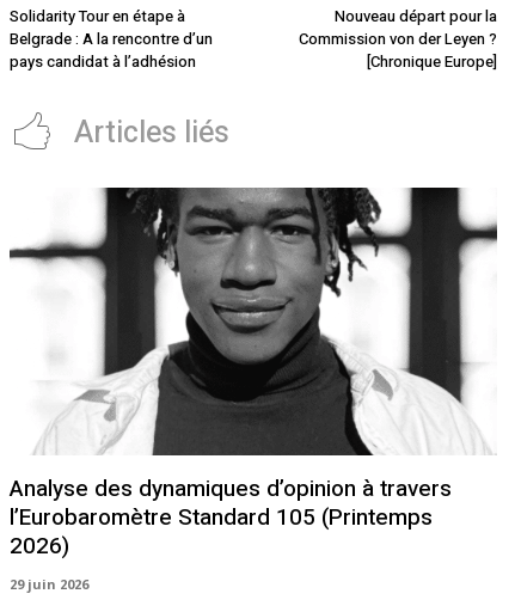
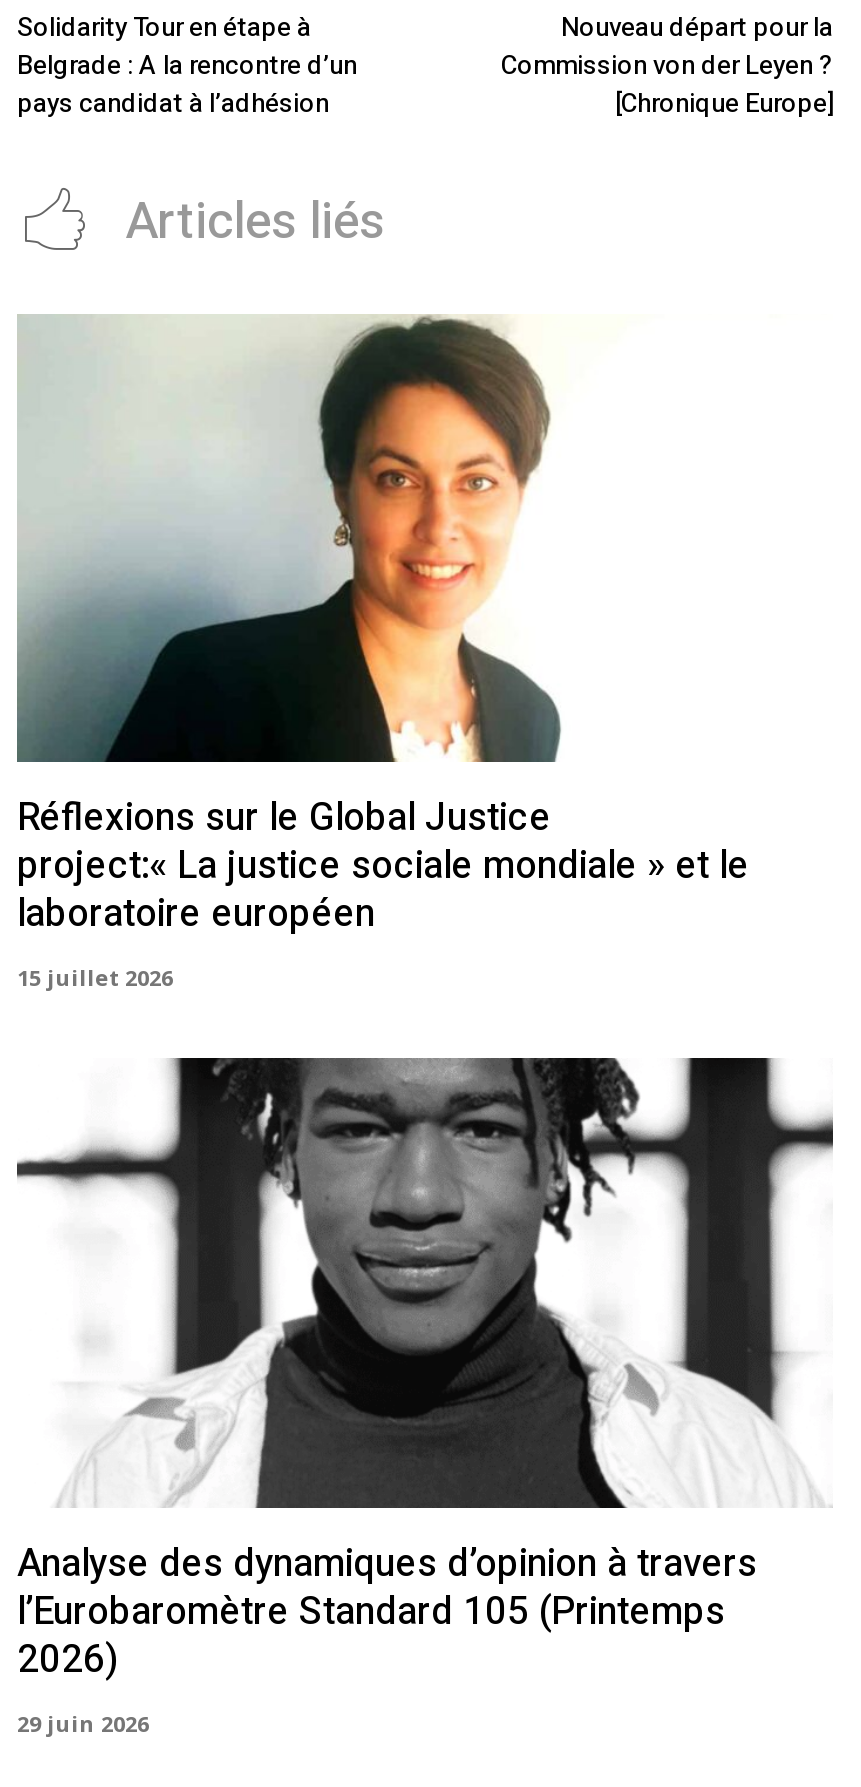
none -> [15,314,749,992] [image] | Réflexions sur le Global Justice | project:« La justice sociale mondiale » et le | laboratoire européen | 15 juillet 2026

